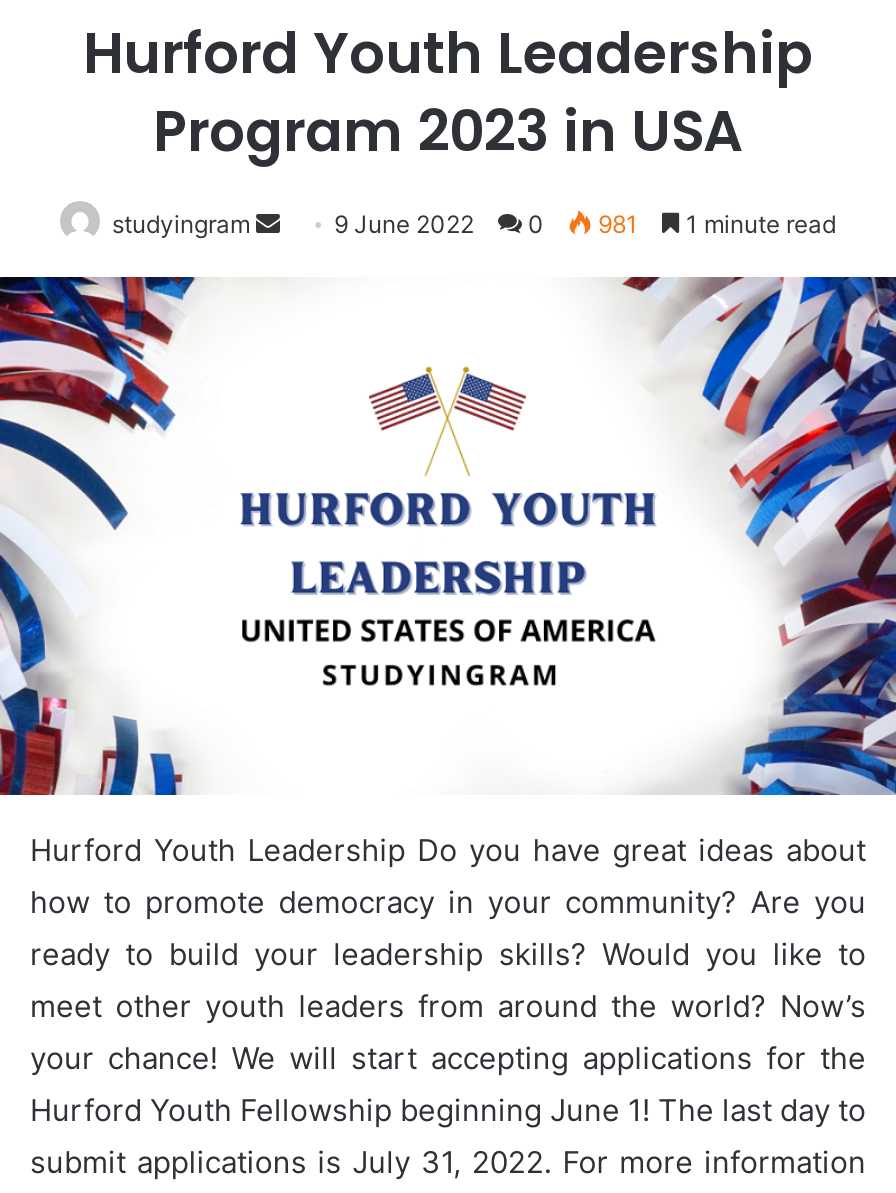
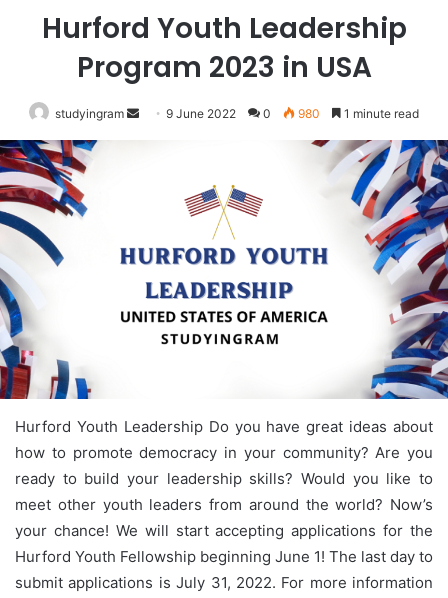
[592,209,638,239] 981 -> [295,106,320,121] 980

